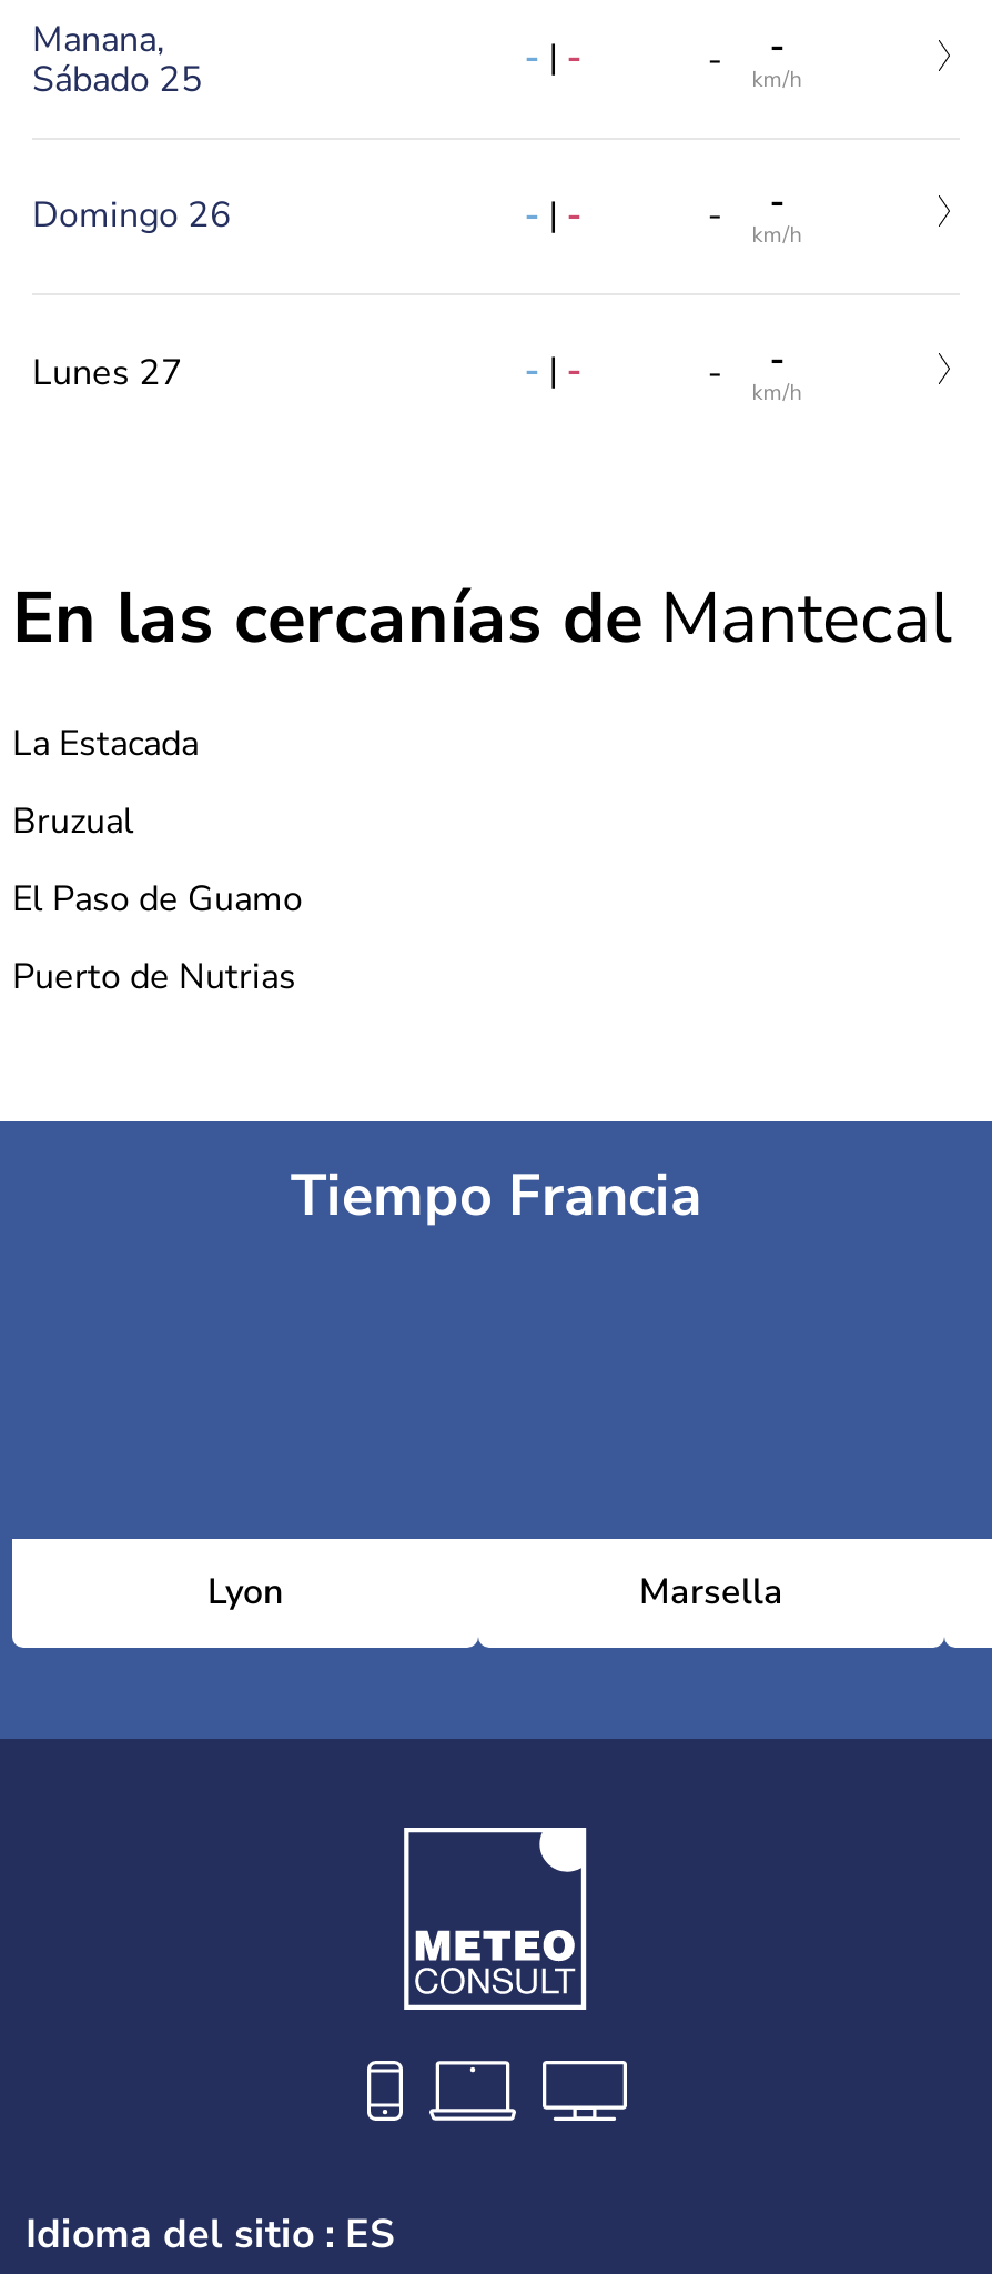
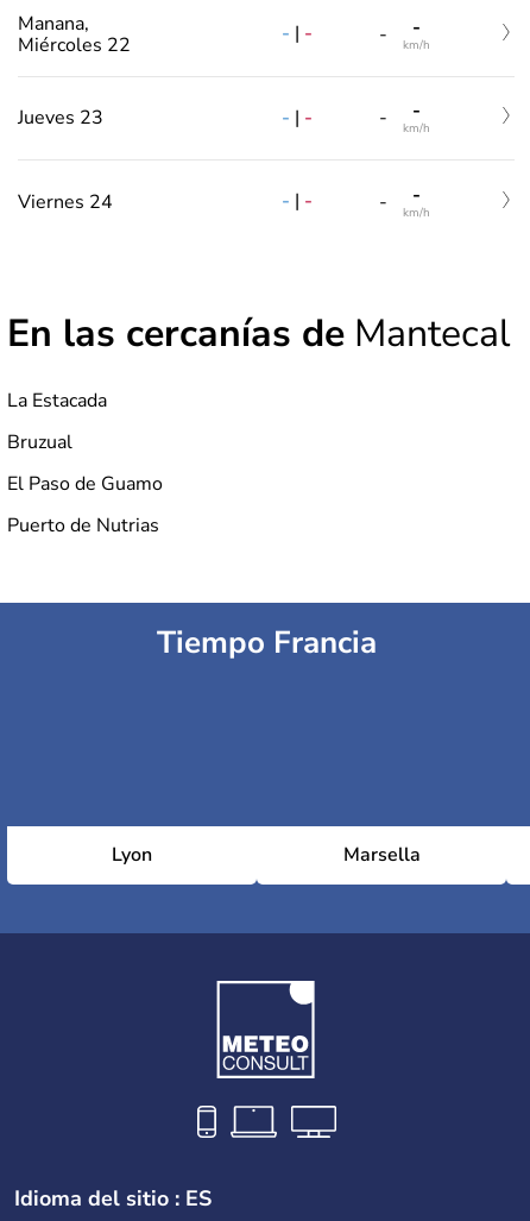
[32,55,203,104] Sábado 25 -> [18,32,131,58] Miércoles 22
[32,192,232,241] Domingo 26 -> [18,105,103,131] Jueves 23
[32,348,183,397] Lunes 27 -> [18,189,113,215] Viernes 24

